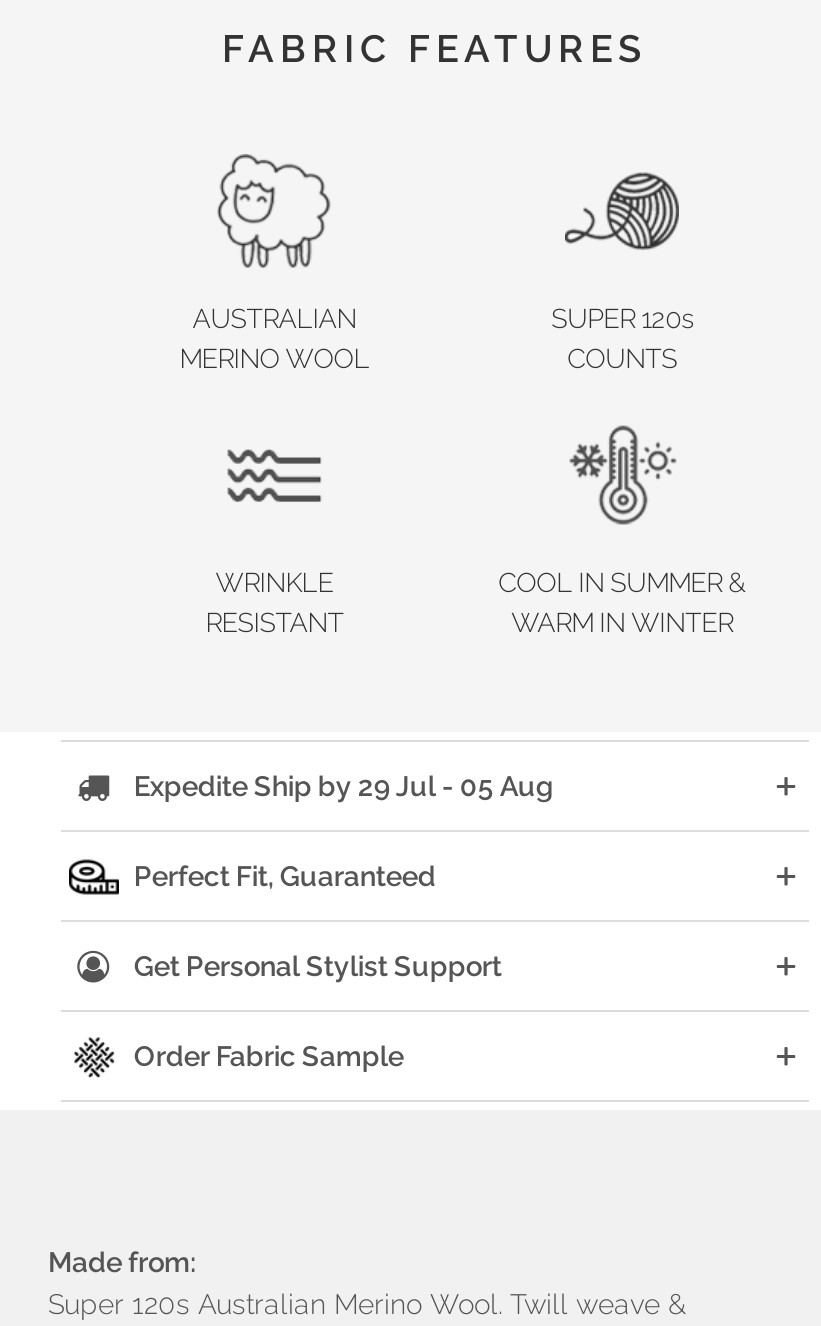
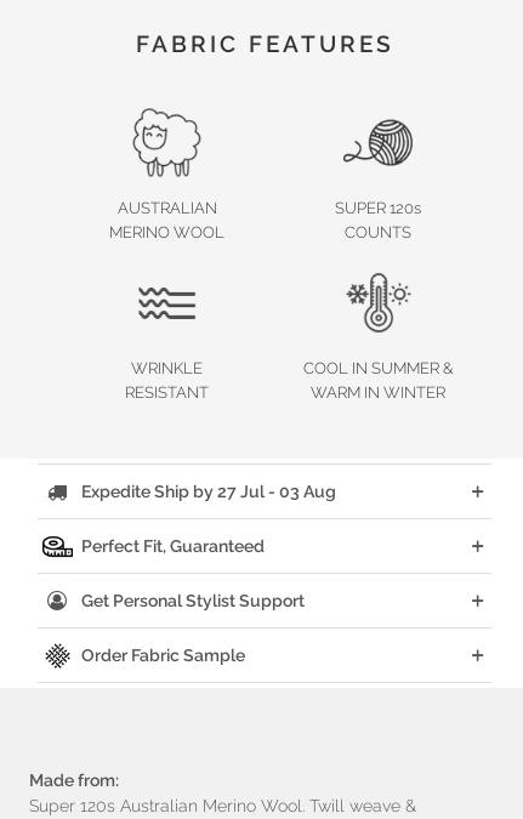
[134,770,554,802] Expedite Ship by 29 Jul - 05 Aug -> [82,482,337,501] Expedite Ship by 27 Jul - 03 Aug

